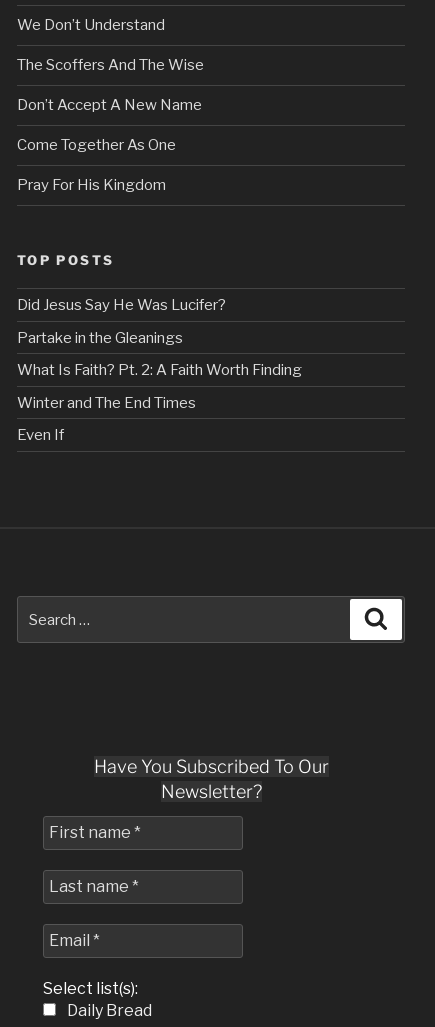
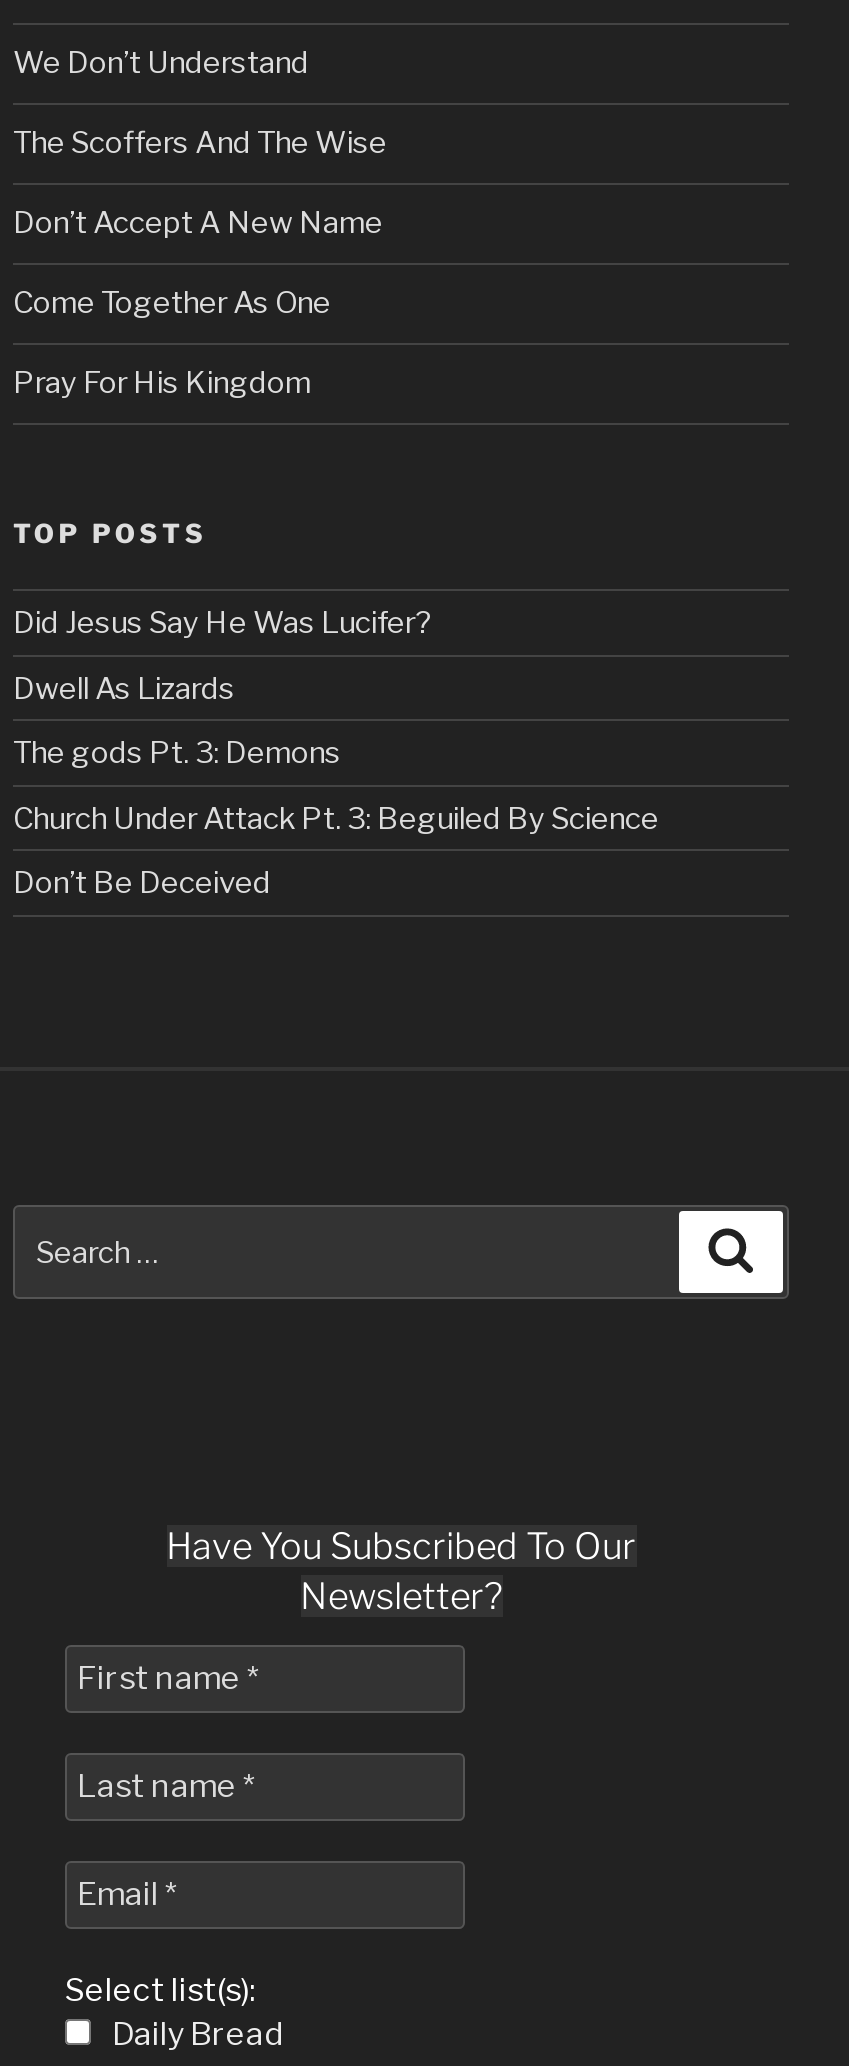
[17,328,183,346] Partake in the Gleanings -> [13,670,235,706] Dwell As Lizards
[17,361,302,379] What Is Faith? Pt. 2: A Faith Worth Finding -> [13,735,341,771] The gods Pt. 3: Demons
[17,393,196,411] Winter and The End Times -> [13,800,659,836] Church Under Attack Pt. 3: Beguiled By Science
[17,426,64,444] Even If -> [13,865,271,901] Don’t Be Deceived

